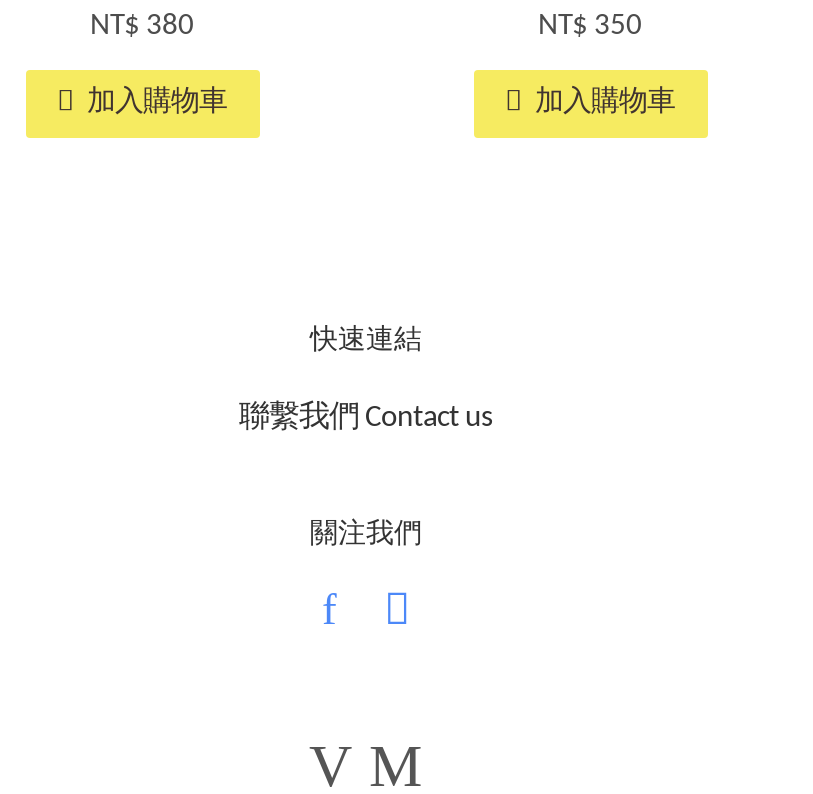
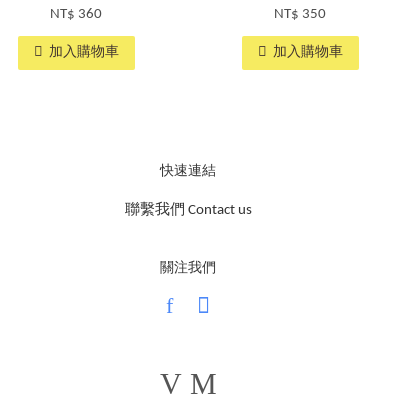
[90,13,194,43] NT$ 380 -> [50,7,102,22] NT$ 360

